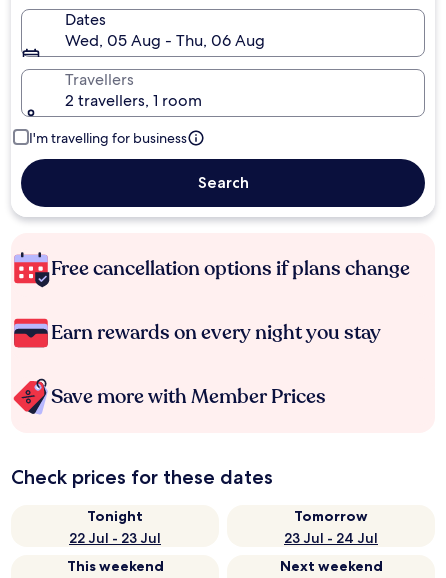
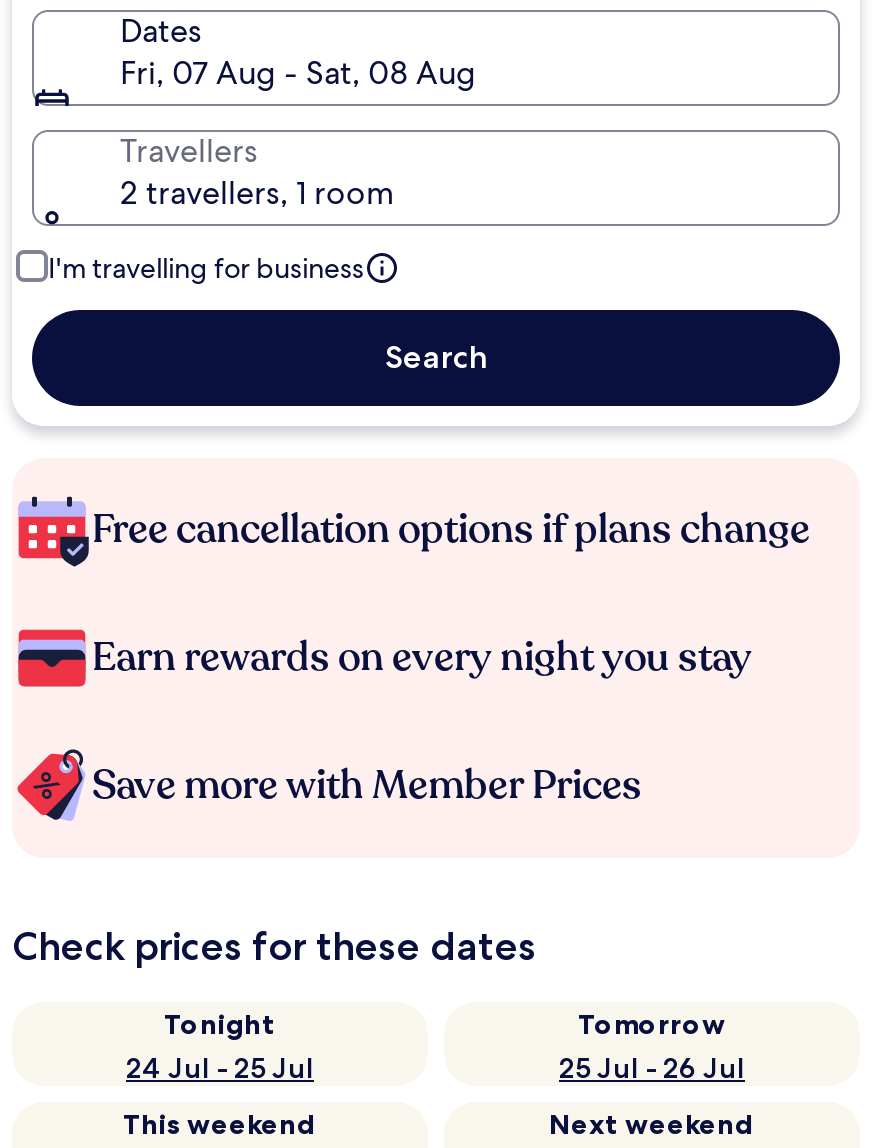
[65,30,265,51] Wed, 05 Aug - Thu, 06 Aug -> [120,52,476,94] Fri, 07 Aug - Sat, 08 Aug
[69,529,161,547] 22 Jul - 23 Jul -> [126,1050,314,1086] 24 Jul - 25 Jul
[284,529,378,547] 23 Jul - 24 Jul -> [559,1050,745,1086] 25 Jul - 26 Jul

